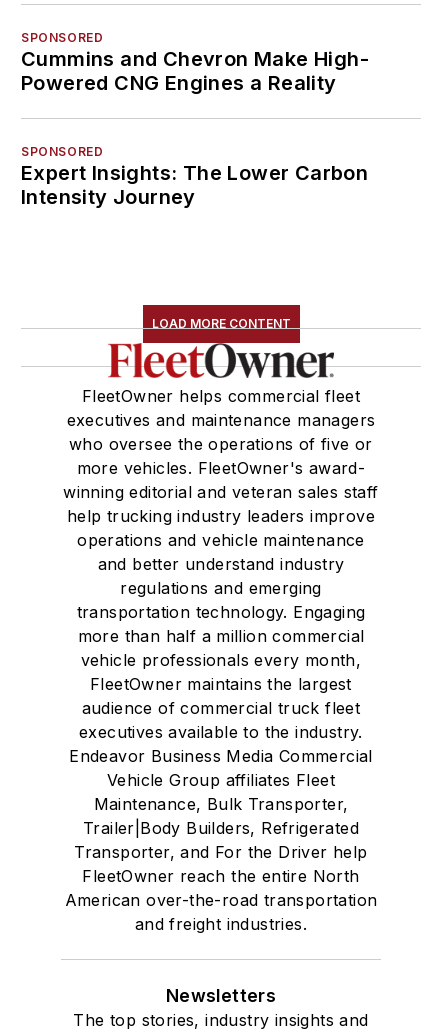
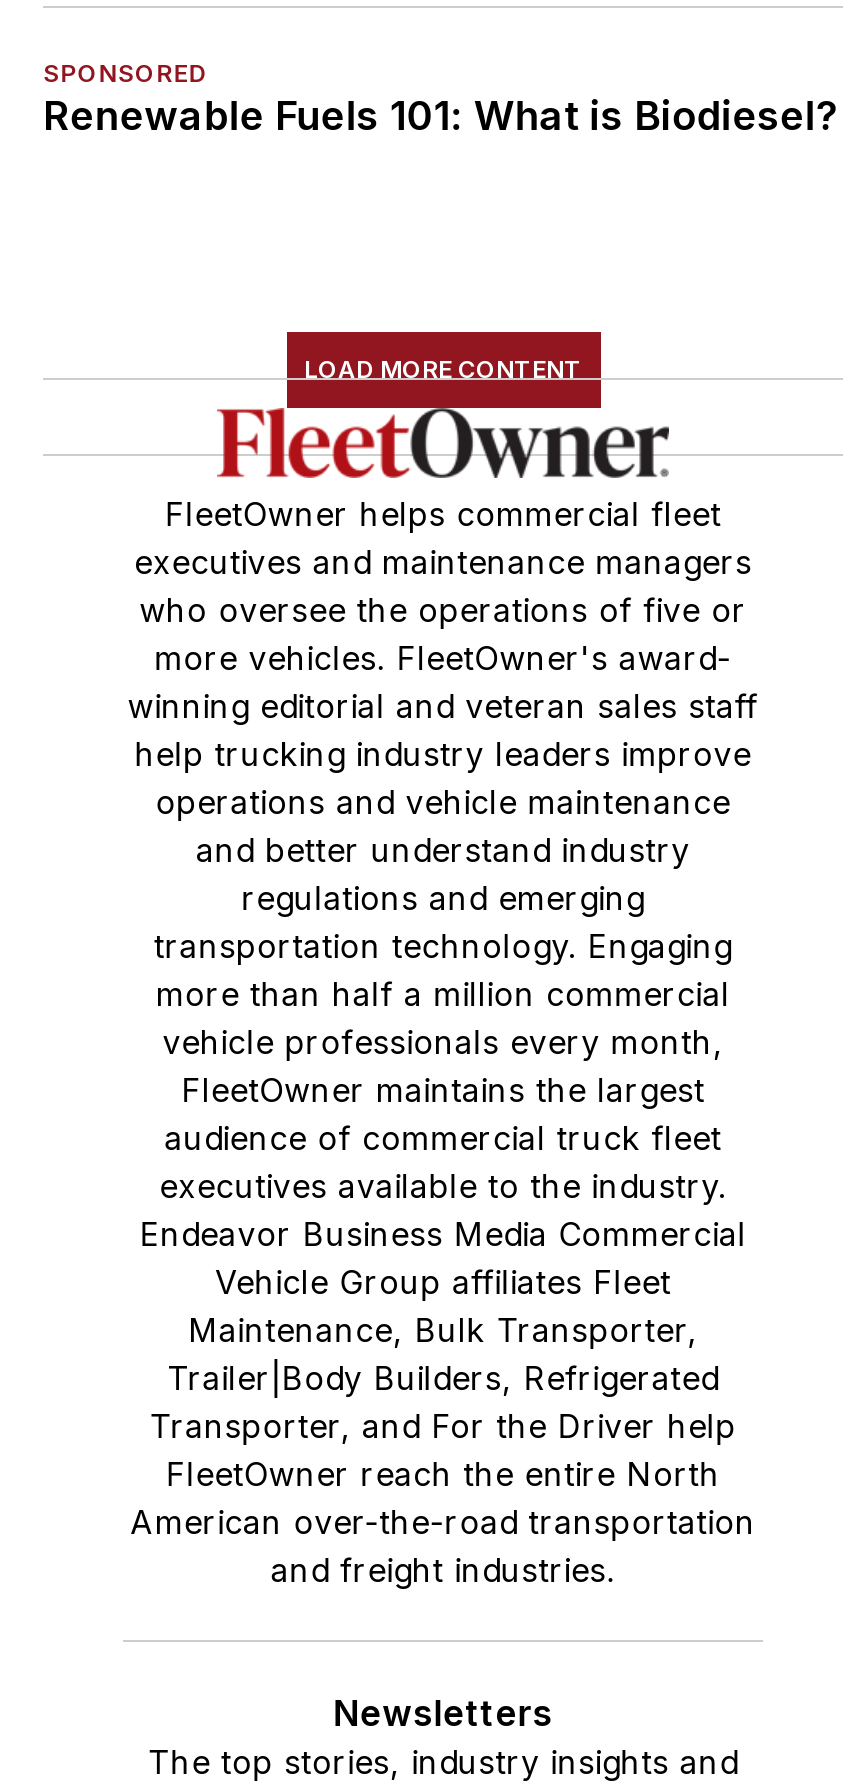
[21,47,369,209] Cummins and Chevron Make High- | Powered CNG Engines a Reality | SPONSORED | Expert Insights: The Lower Carbon | Intensity Journey -> [43,91,838,139] Renewable Fuels 101: What is Biodiesel?

